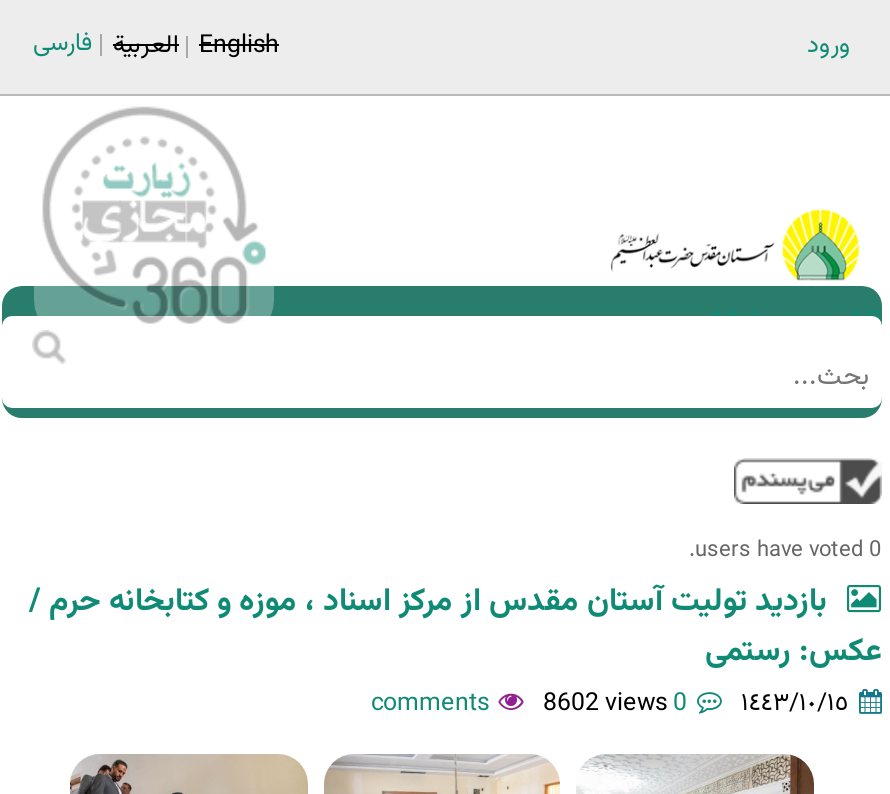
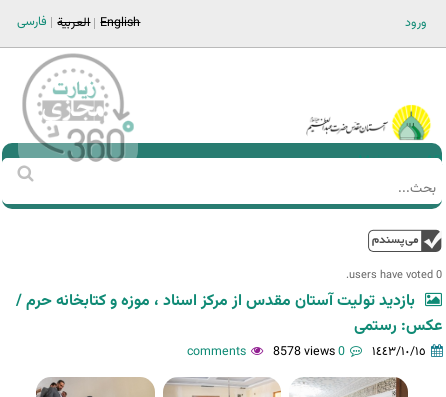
[543,684,667,724] 8602 views -> [272,342,334,362] 8578 views

